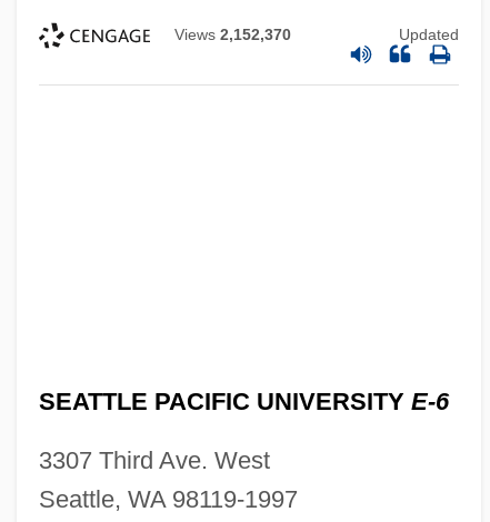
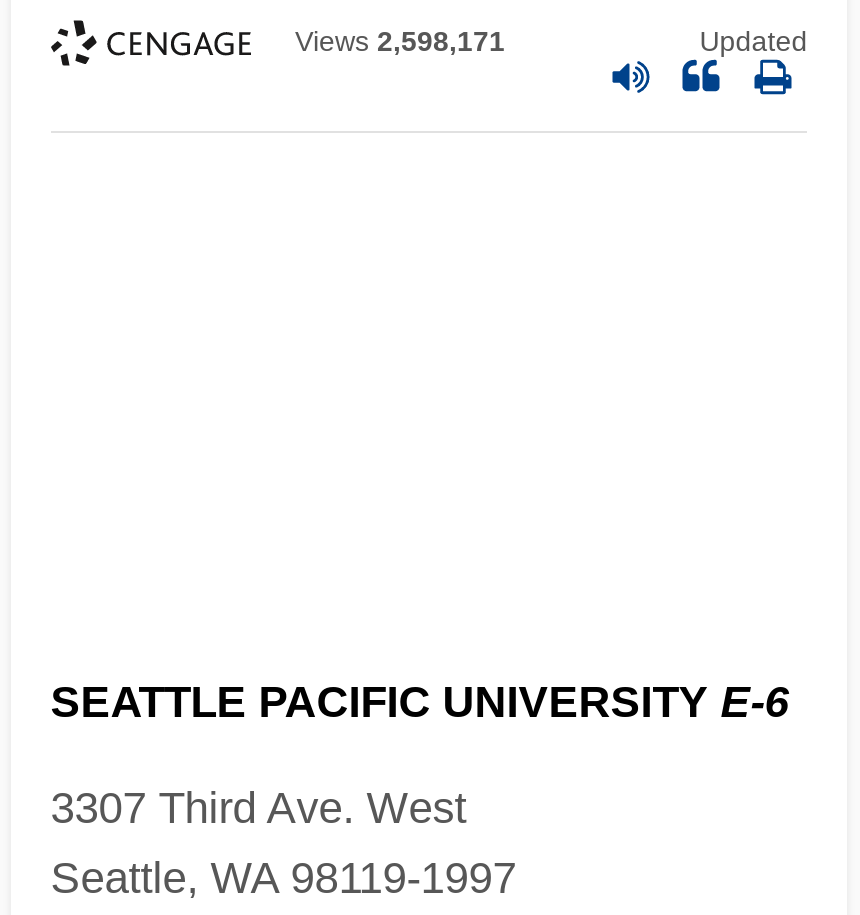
[174,26,291,44] Views 2,152,370 -> [295,26,505,58] Views 2,598,171

